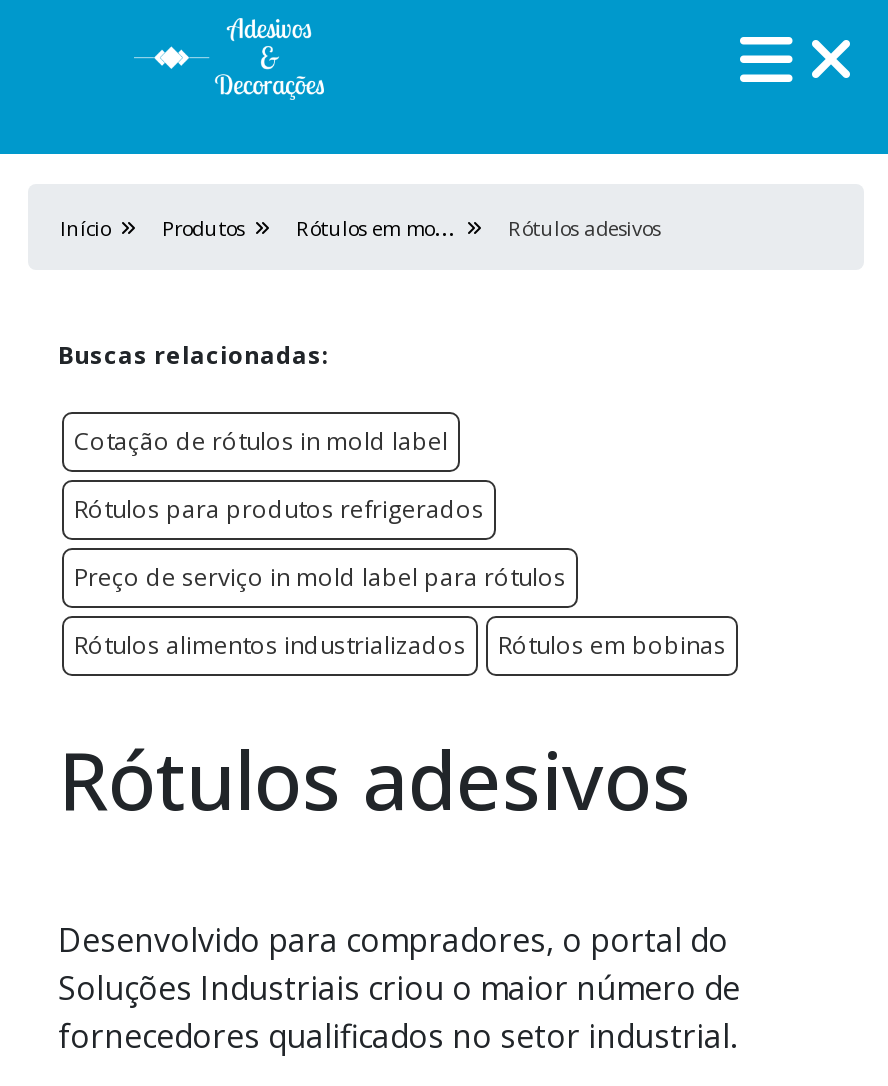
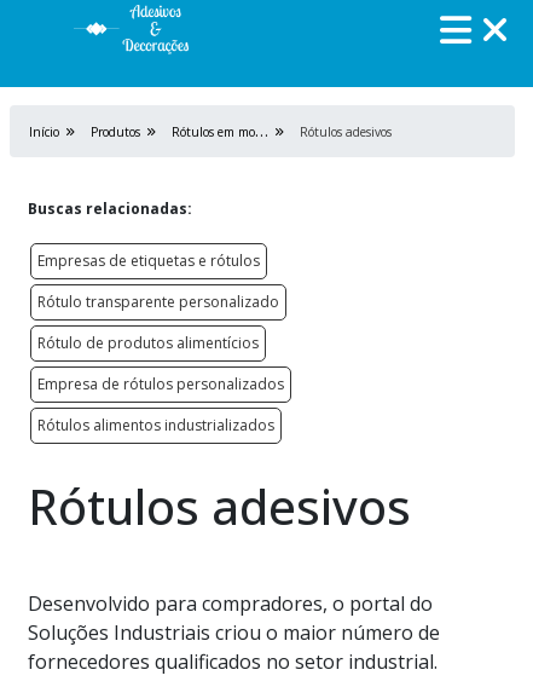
[74,424,566,594] Cotação de rótulos in mold label | Rótulos para produtos refrigerados | Preço de serviço in mold label para rótulos -> [37,250,284,394] Empresas de etiquetas e rótulos | Rótulo transparente personalizado | Rótulo de produtos alimentícios | Empresa de rótulos personalizados
[498,628,726,662] Rótulos em bobinas -> none

